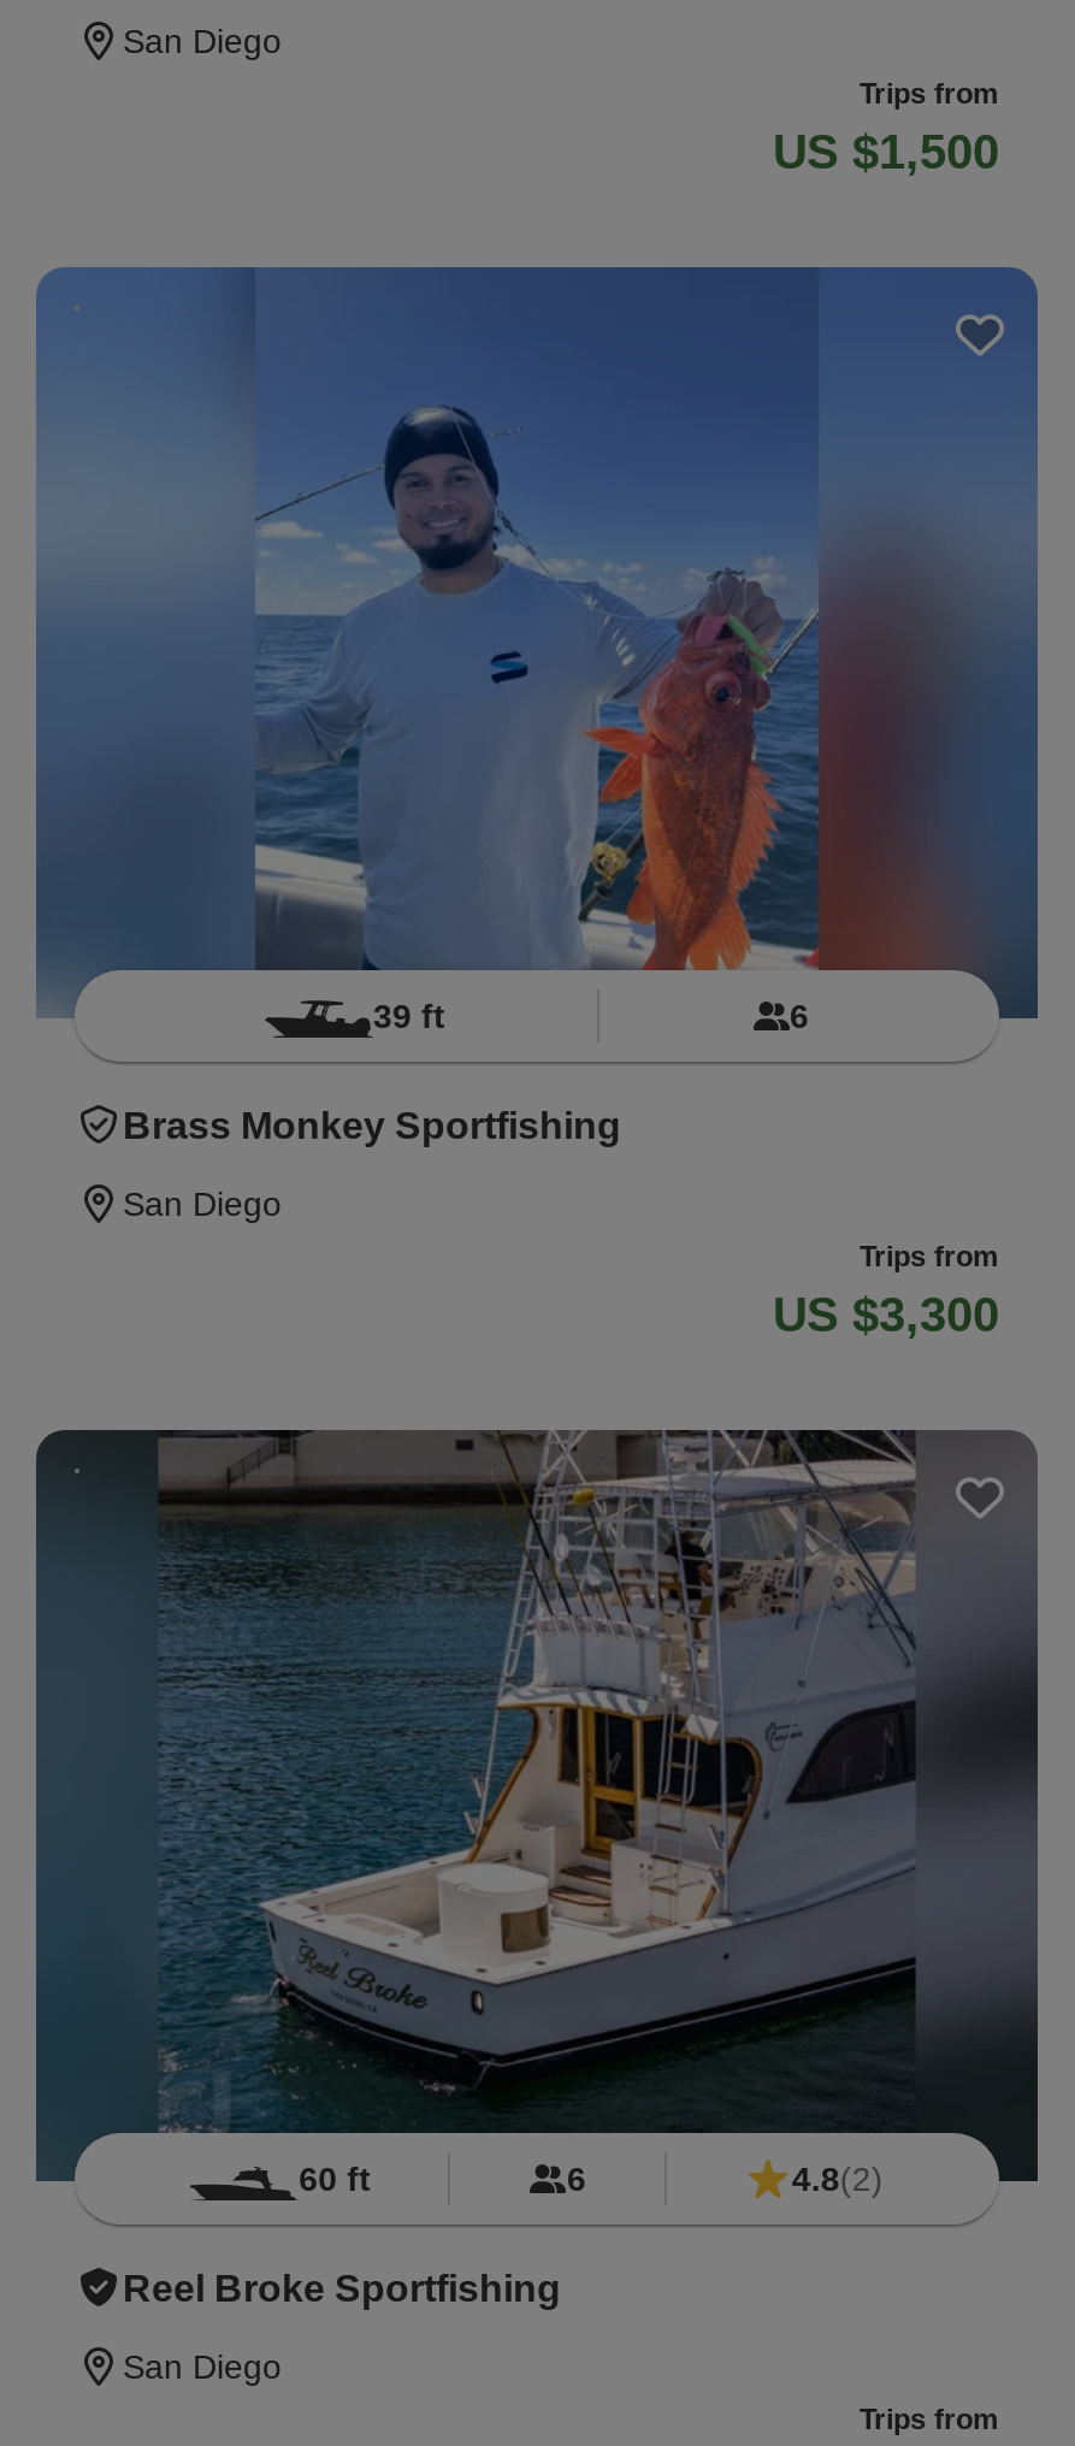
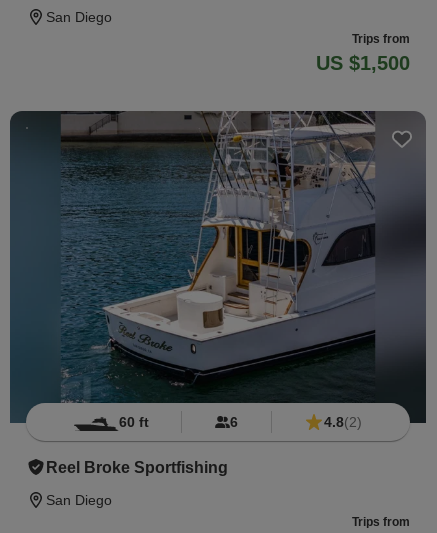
[36,265,1040,1341] [image] | 39 ft | 6 | Brass Monkey Sportfishing | San Diego | Trips from | US $3,300 -> none

